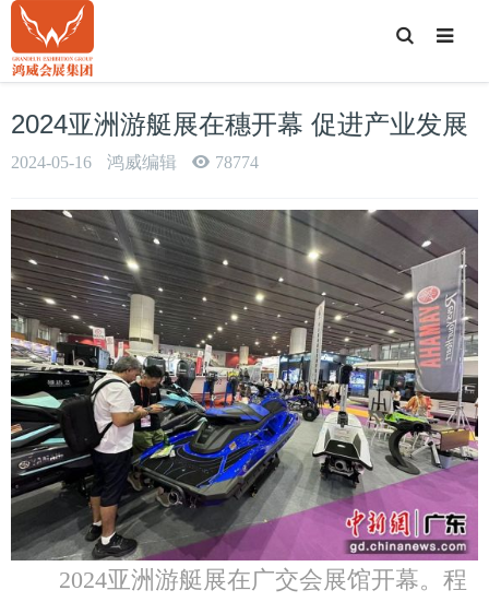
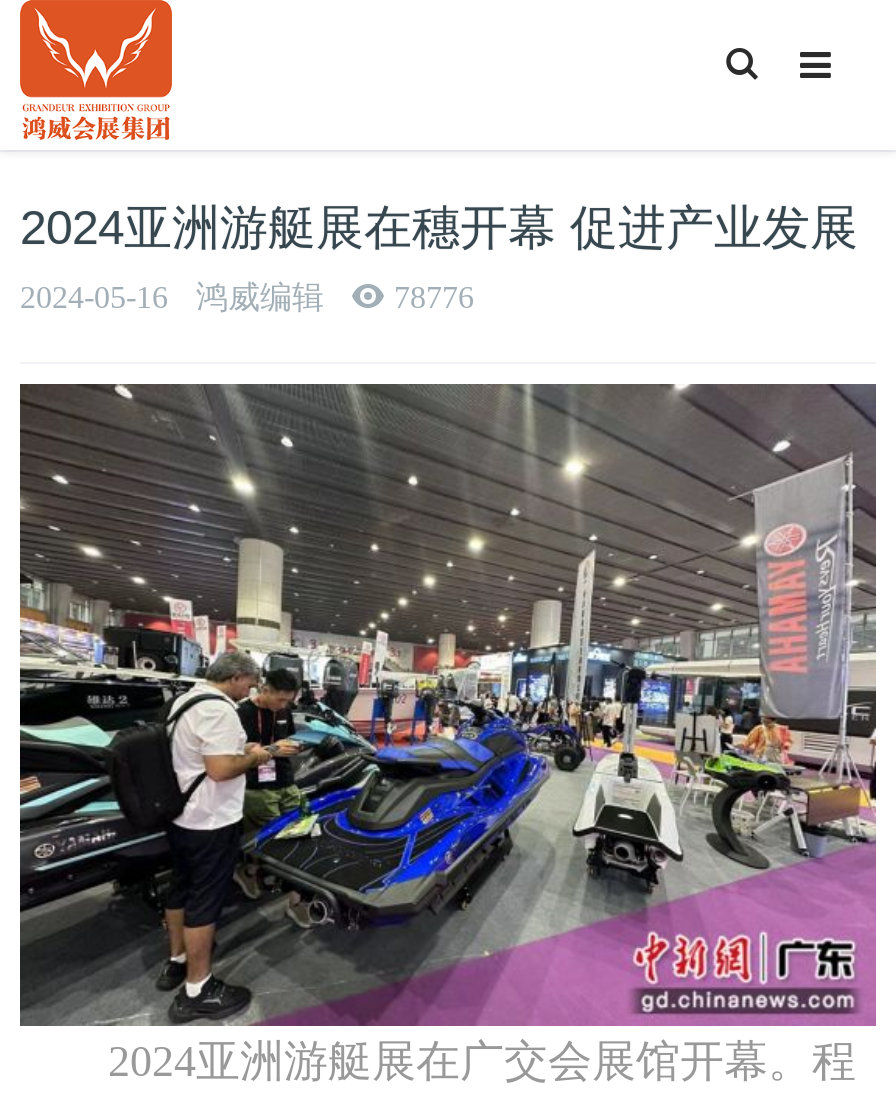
[215,153,259,172] 78774 -> [394,280,474,314] 78776

